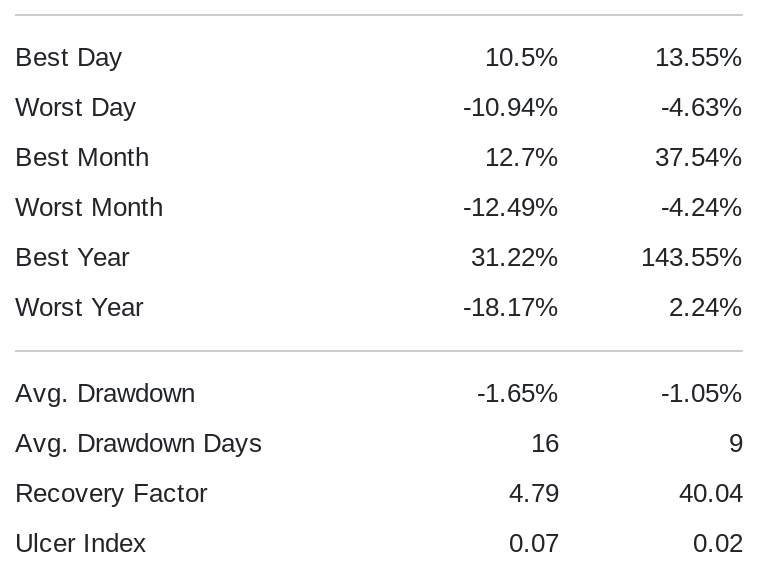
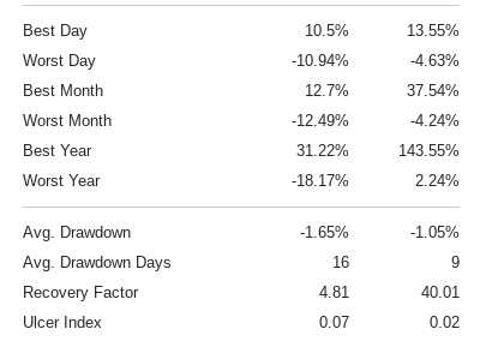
[509,479,559,509] 4.79 -> [319,284,349,302] 4.81
[679,479,743,509] 40.04 -> [421,284,460,302] 40.01

